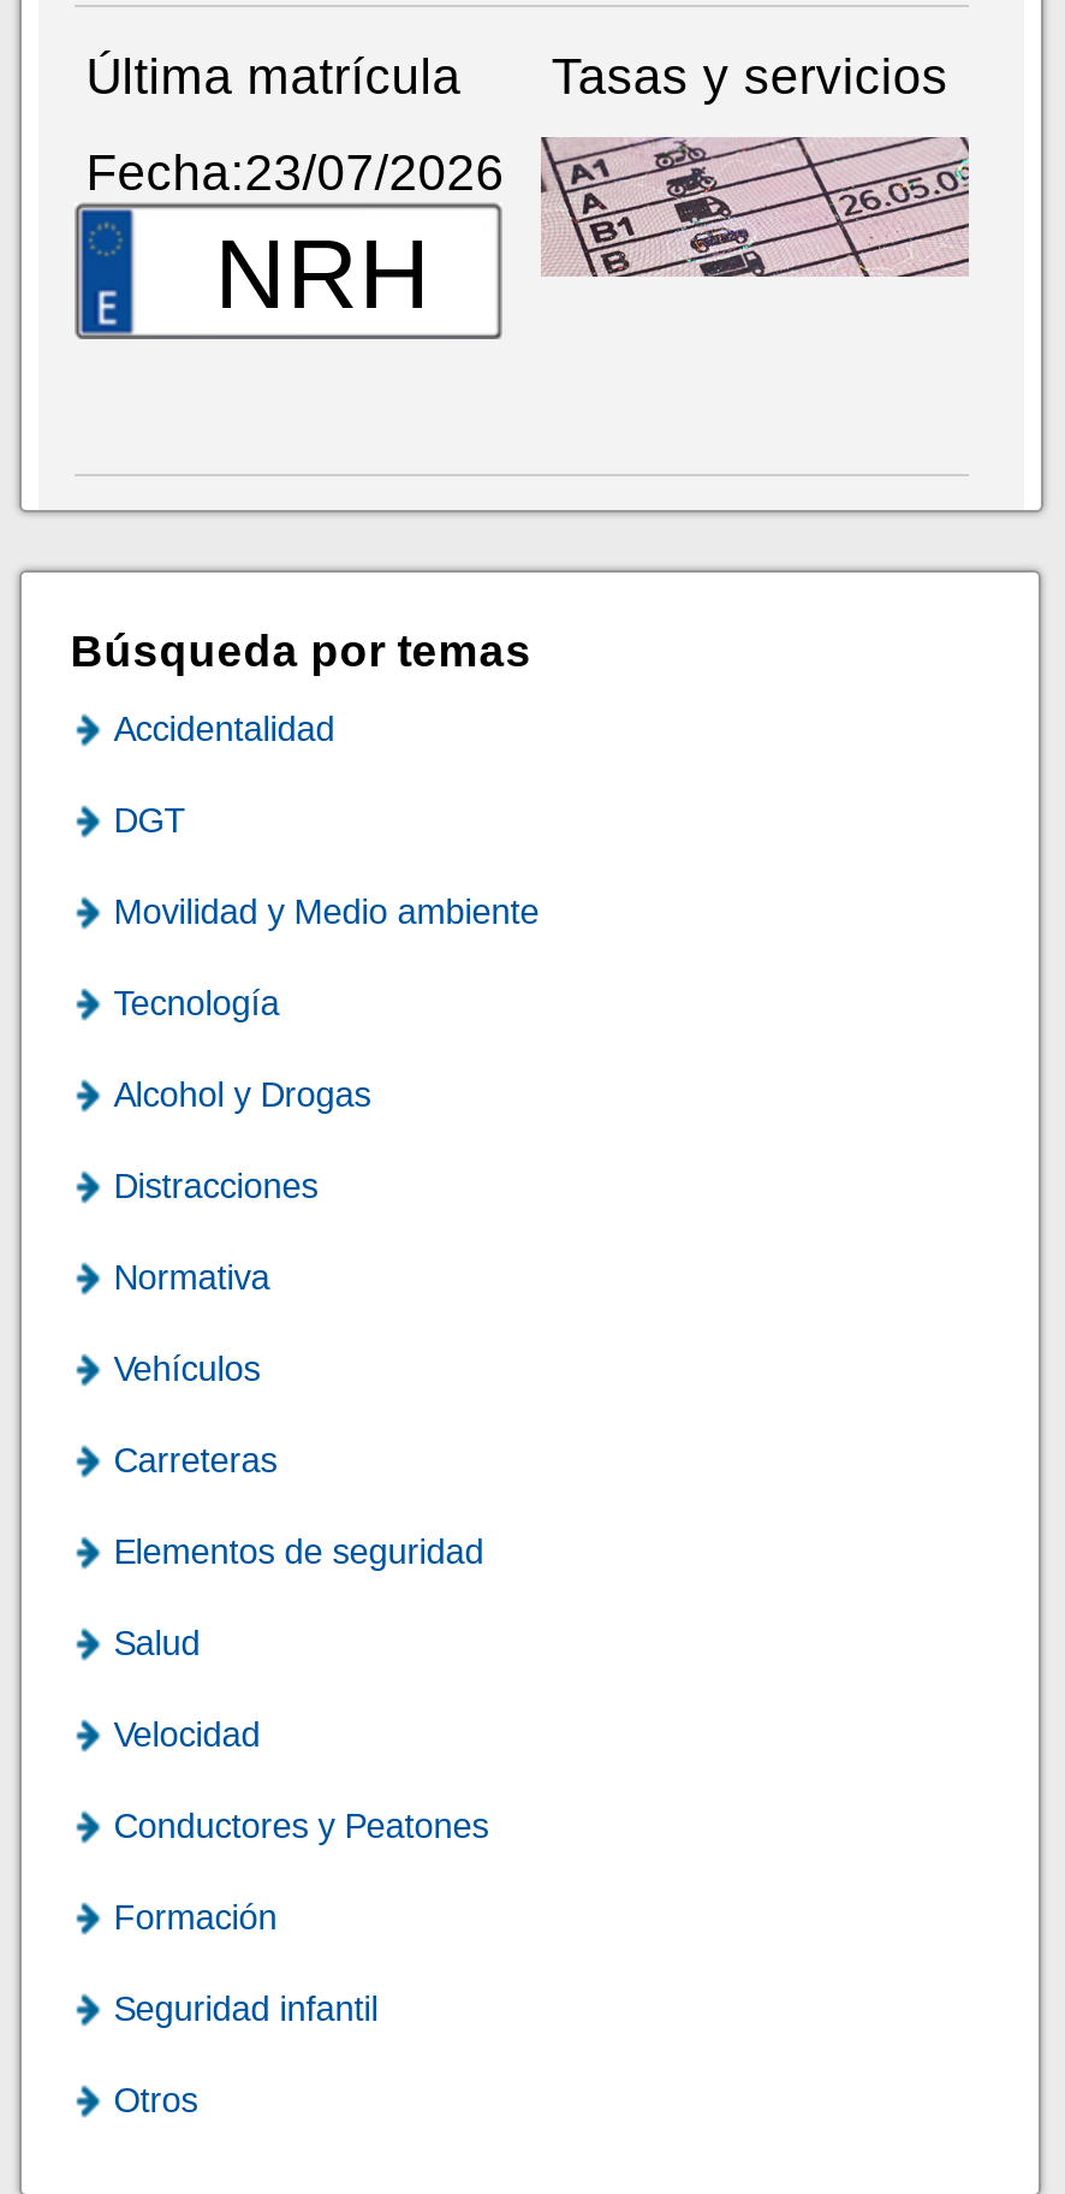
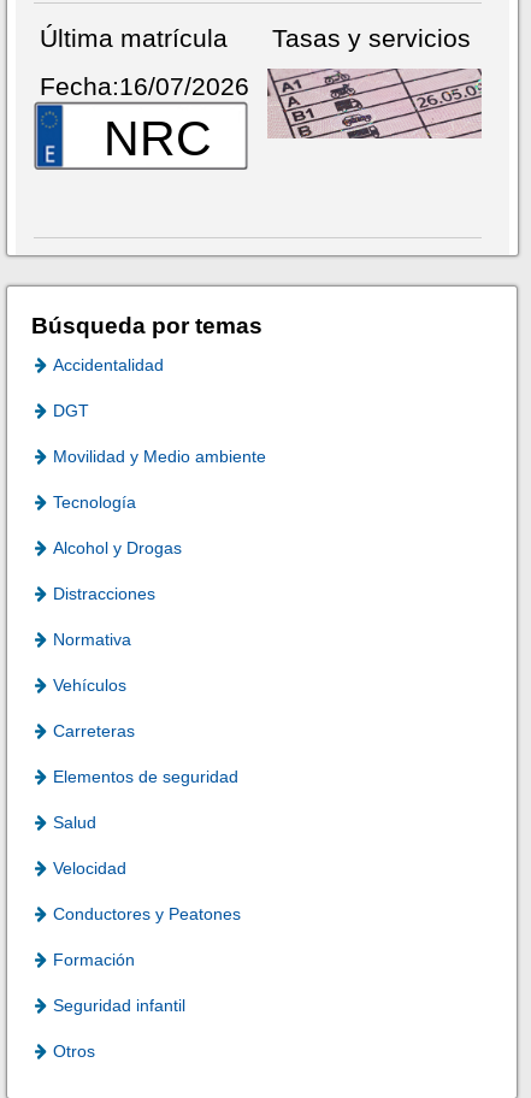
[86,143,504,331] Fecha:23/07/2026 | NRH -> [39,72,249,166] Fecha:16/07/2026 | NRC

